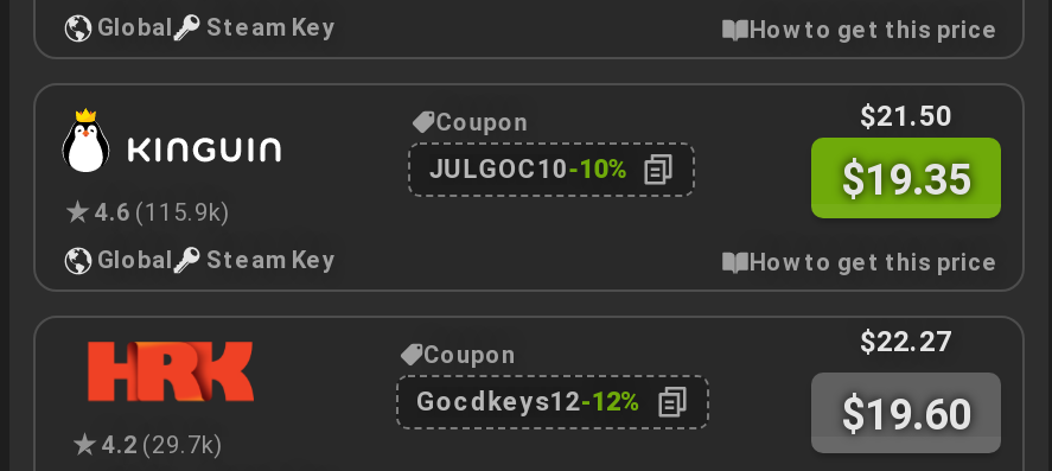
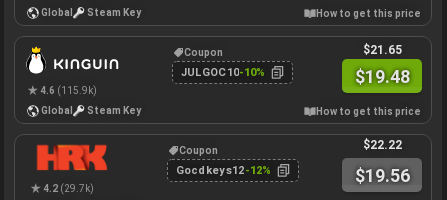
[860,100,952,133] $21.50 -> [362,43,401,57] $21.65
[841,153,971,203] $19.35 -> [354,65,409,86] $19.48
[860,325,952,358] $22.27 -> [362,138,401,152] $22.22
[841,388,971,438] $19.60 -> [354,164,409,185] $19.56

